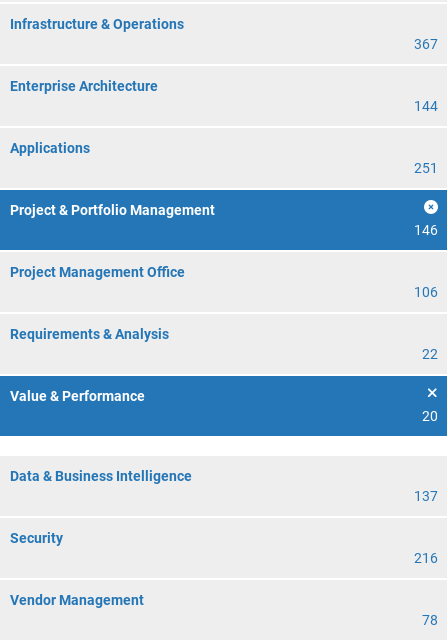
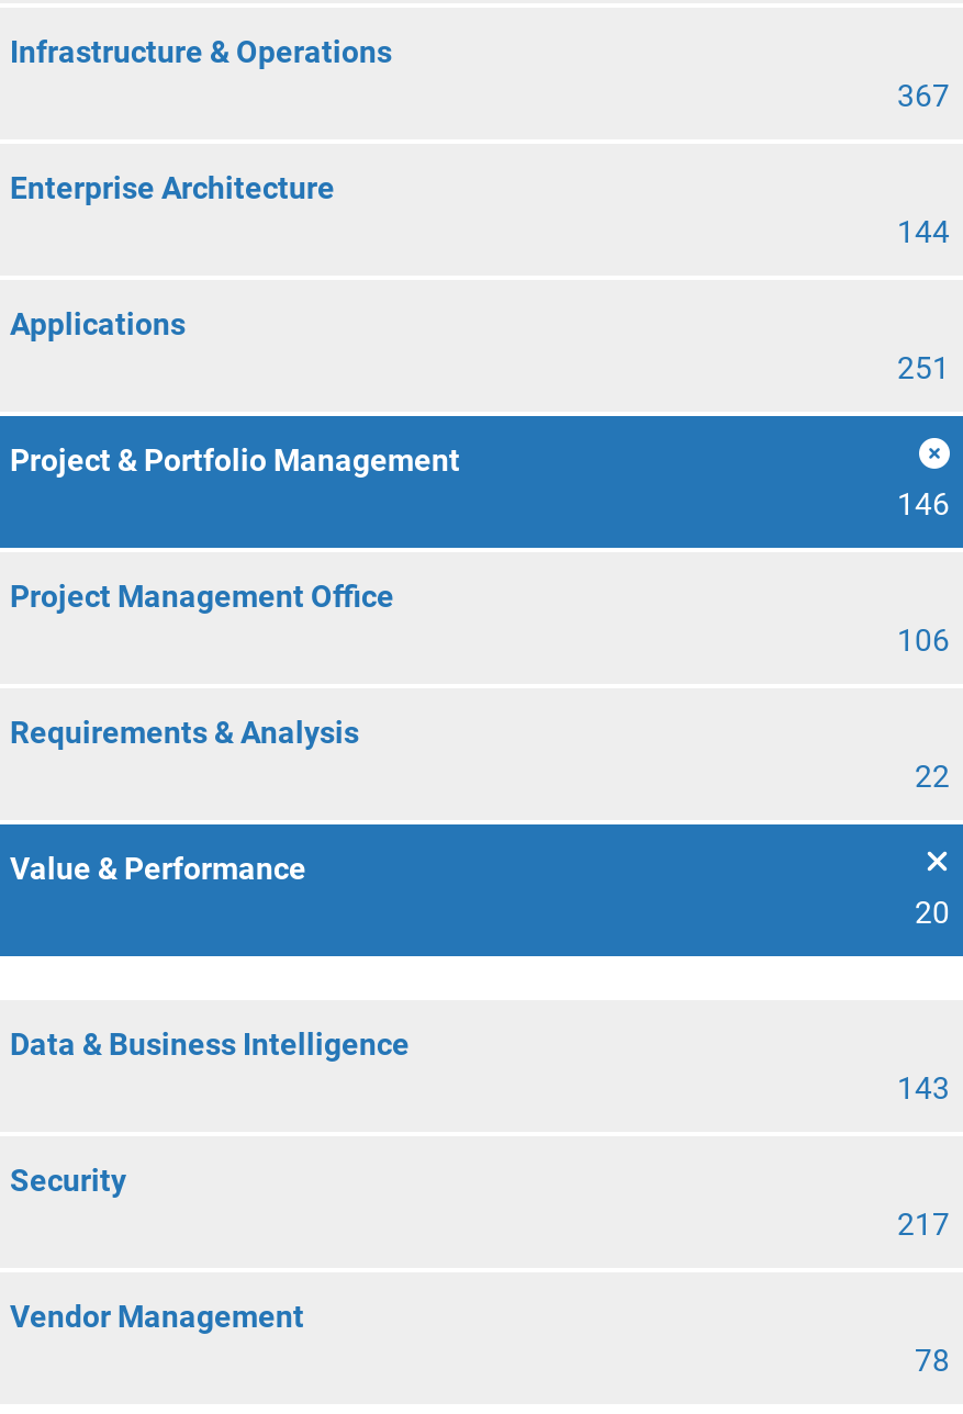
[414,488,438,504] 137 -> [897,1070,950,1106] 143
[414,550,438,566] 216 -> [897,1207,950,1242] 217

